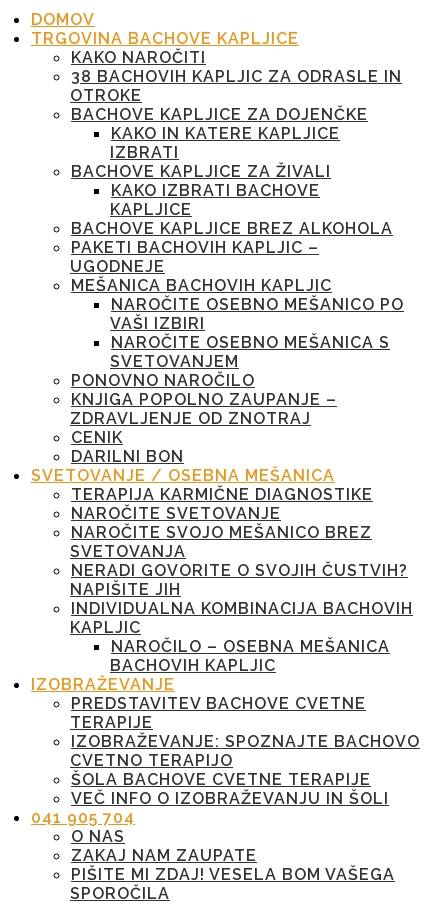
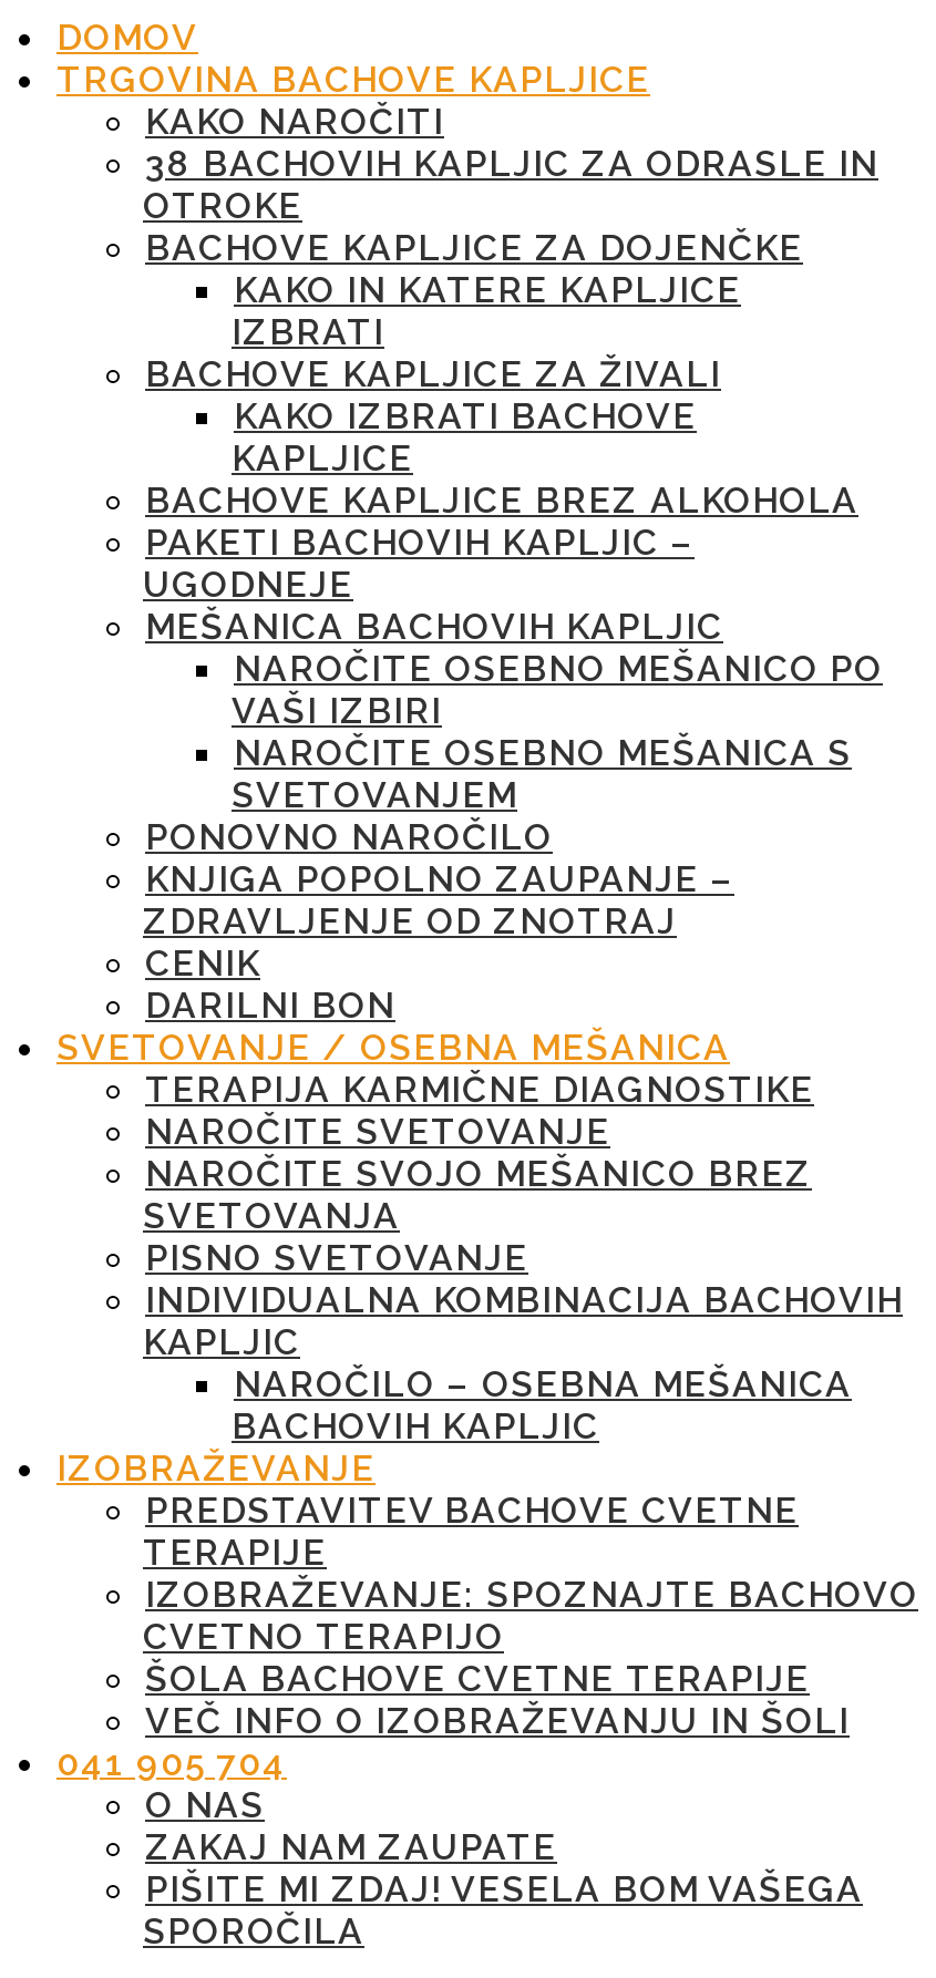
[70,561,408,599] NERADI GOVORITE O SVOJIH ČUSTVIH? | NAPIŠITE JIH -> [145,1237,528,1279] PISNO SVETOVANJE

